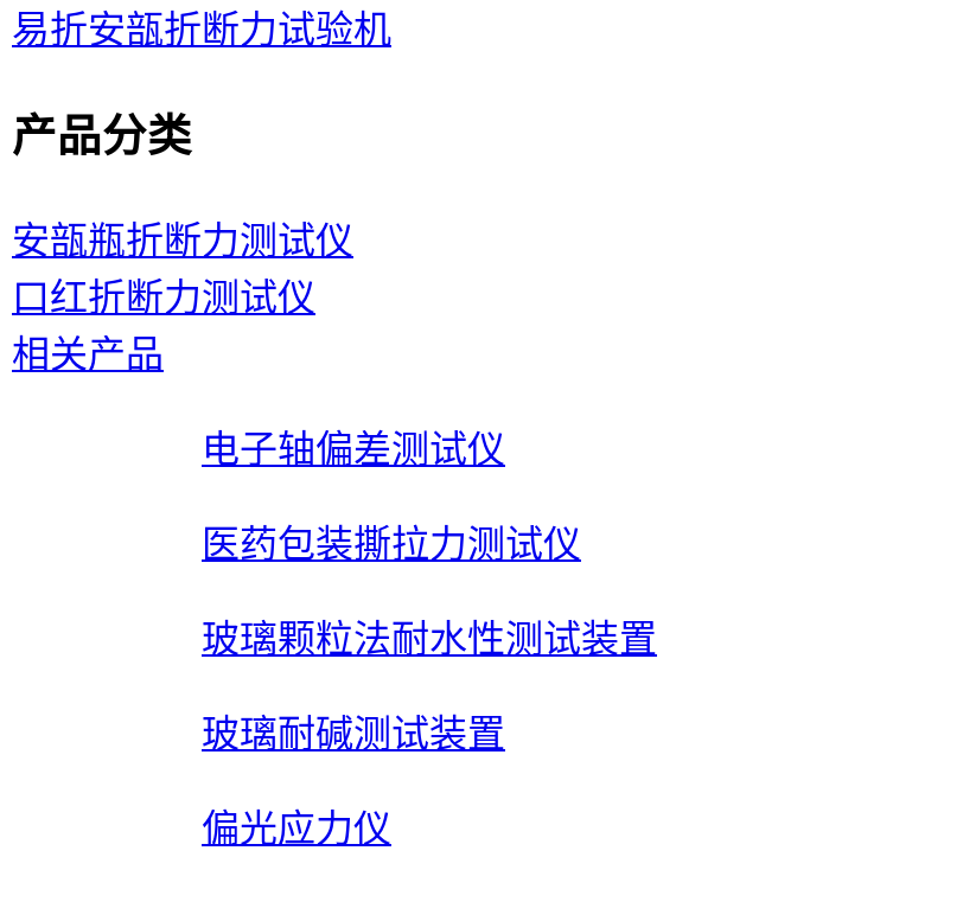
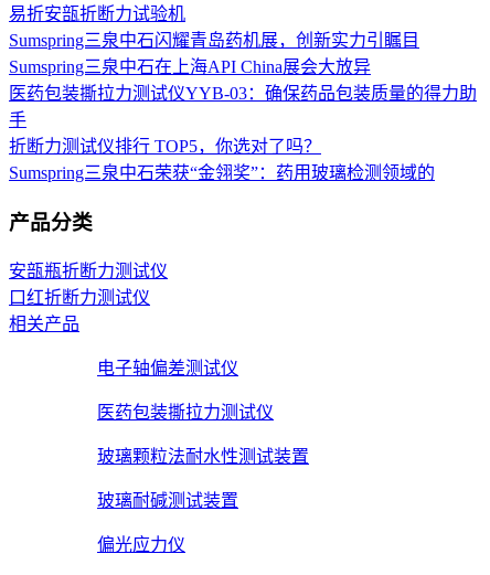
none -> [9,31,477,182] Sumspring三泉中石闪耀青岛药机展，创新实力引瞩目 | Sumspring三泉中石在上海API China展会大放异 | 医药包装撕拉力测试仪YYB-03：确保药品包装质量的得力助 | 手 | 折断力测试仪排行 TOP5，你选对了吗？ | Sumspring三泉中石荣获“金翎奖”：药用玻璃检测领域的

